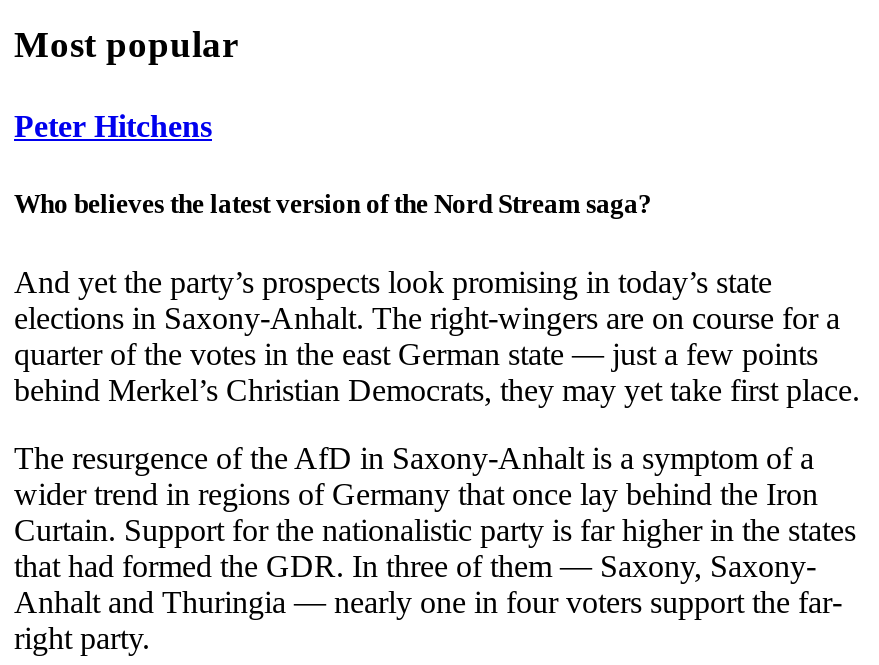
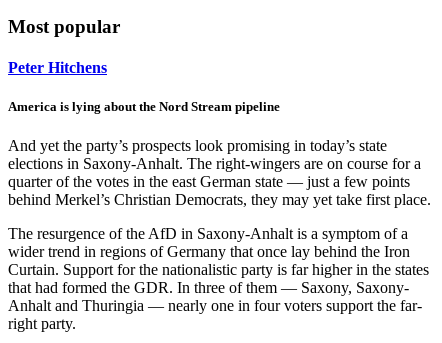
[14,189,652,219] Who believes the latest version of the Nord Stream saga? -> [8,99,280,114] America is lying about the Nord Stream pipeline

